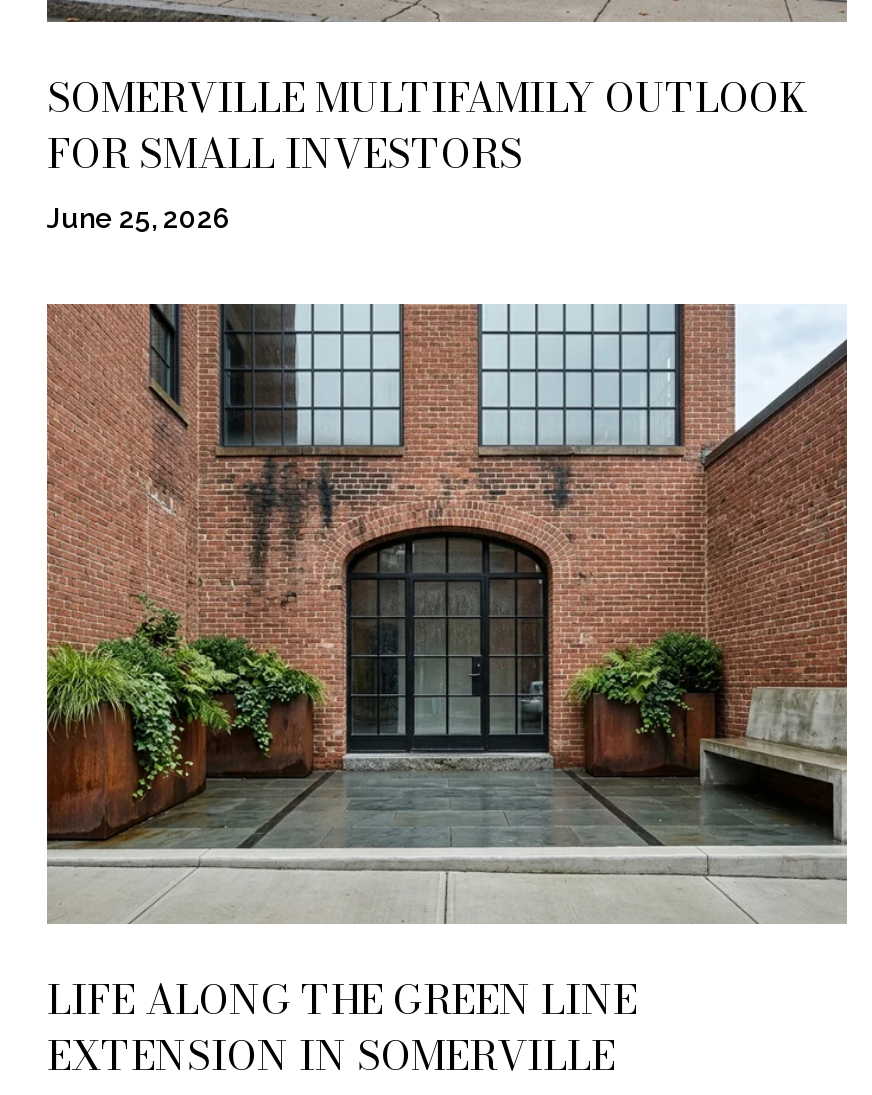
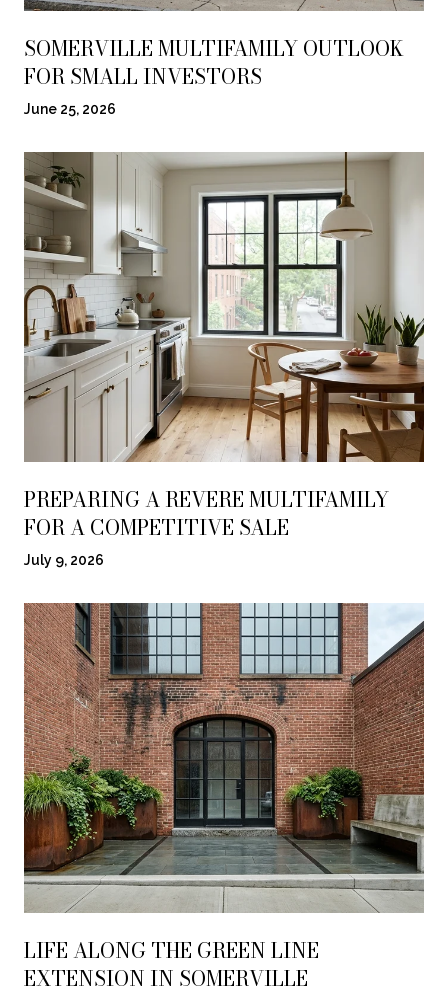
none -> [24,151,425,568] [image] | PREPARING A REVERE MULTIFAMILY | FOR A COMPETITIVE SALE | July 9, 2026

